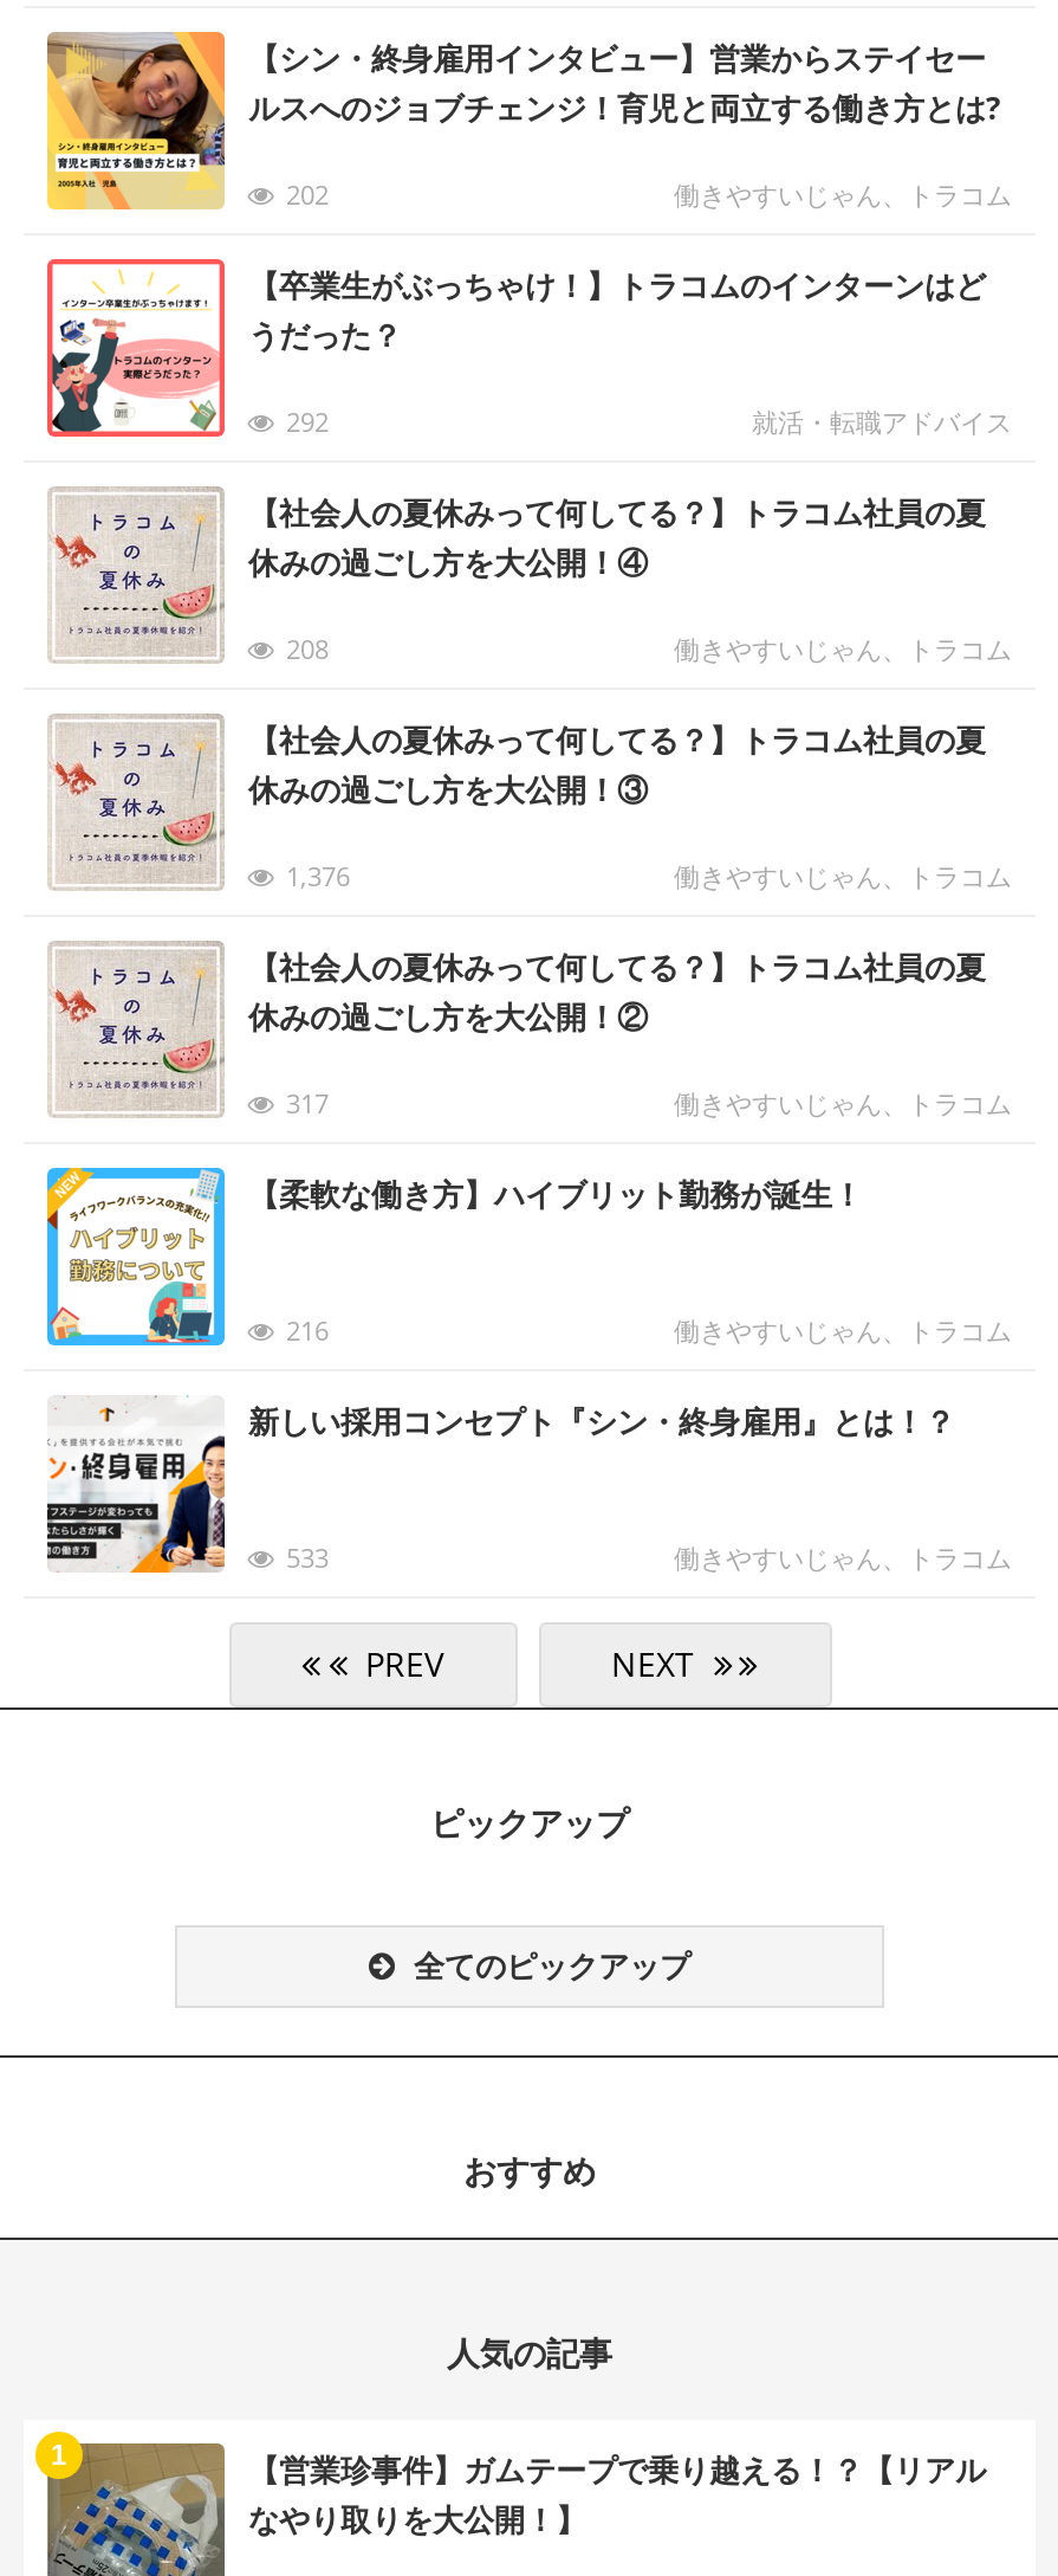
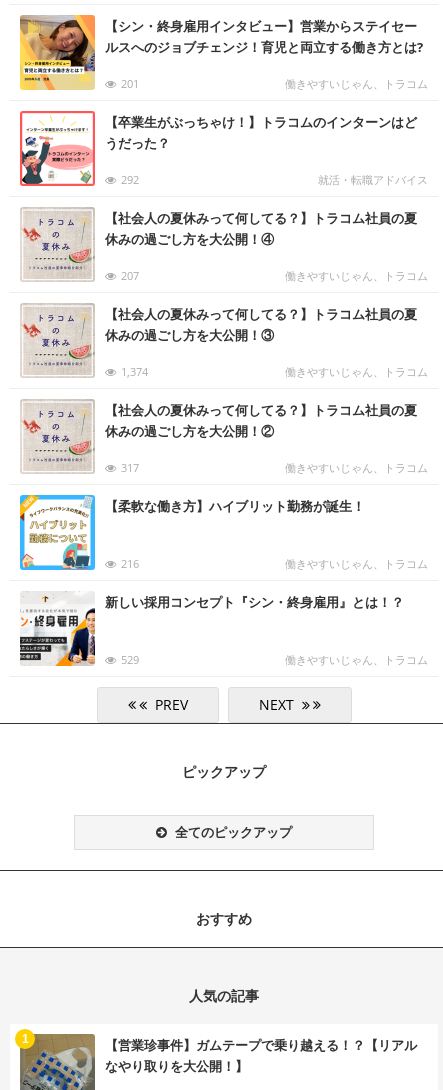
[286,175,329,211] 202 -> [121,76,139,91] 201
[286,630,329,665] 208 -> [121,268,139,283] 207
[286,857,350,892] 1,376 -> [121,364,148,379] 1,374
[286,1539,329,1574] 533 -> [121,652,139,667] 529

